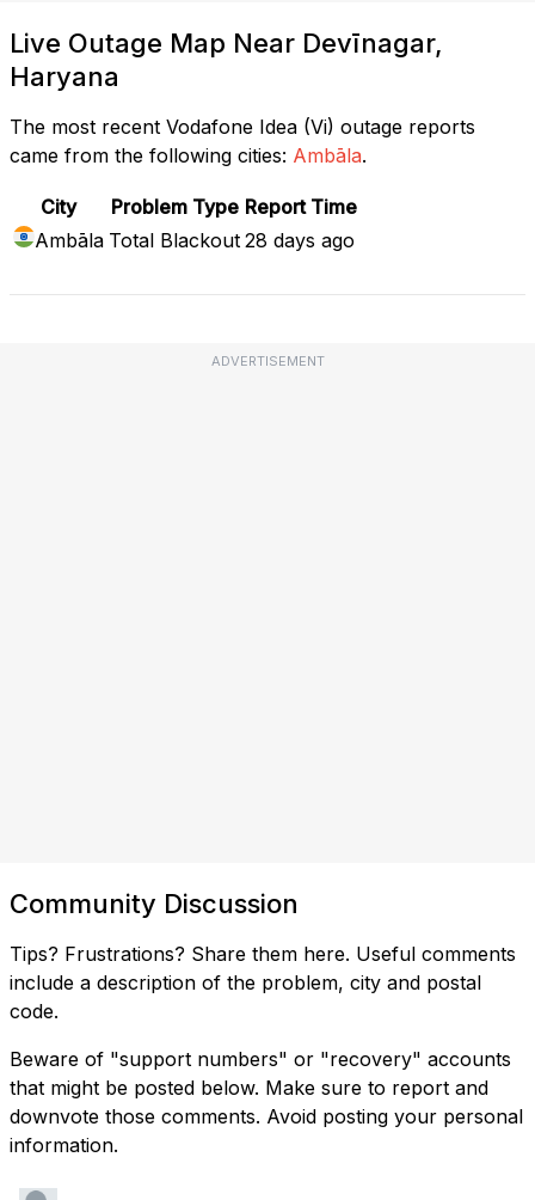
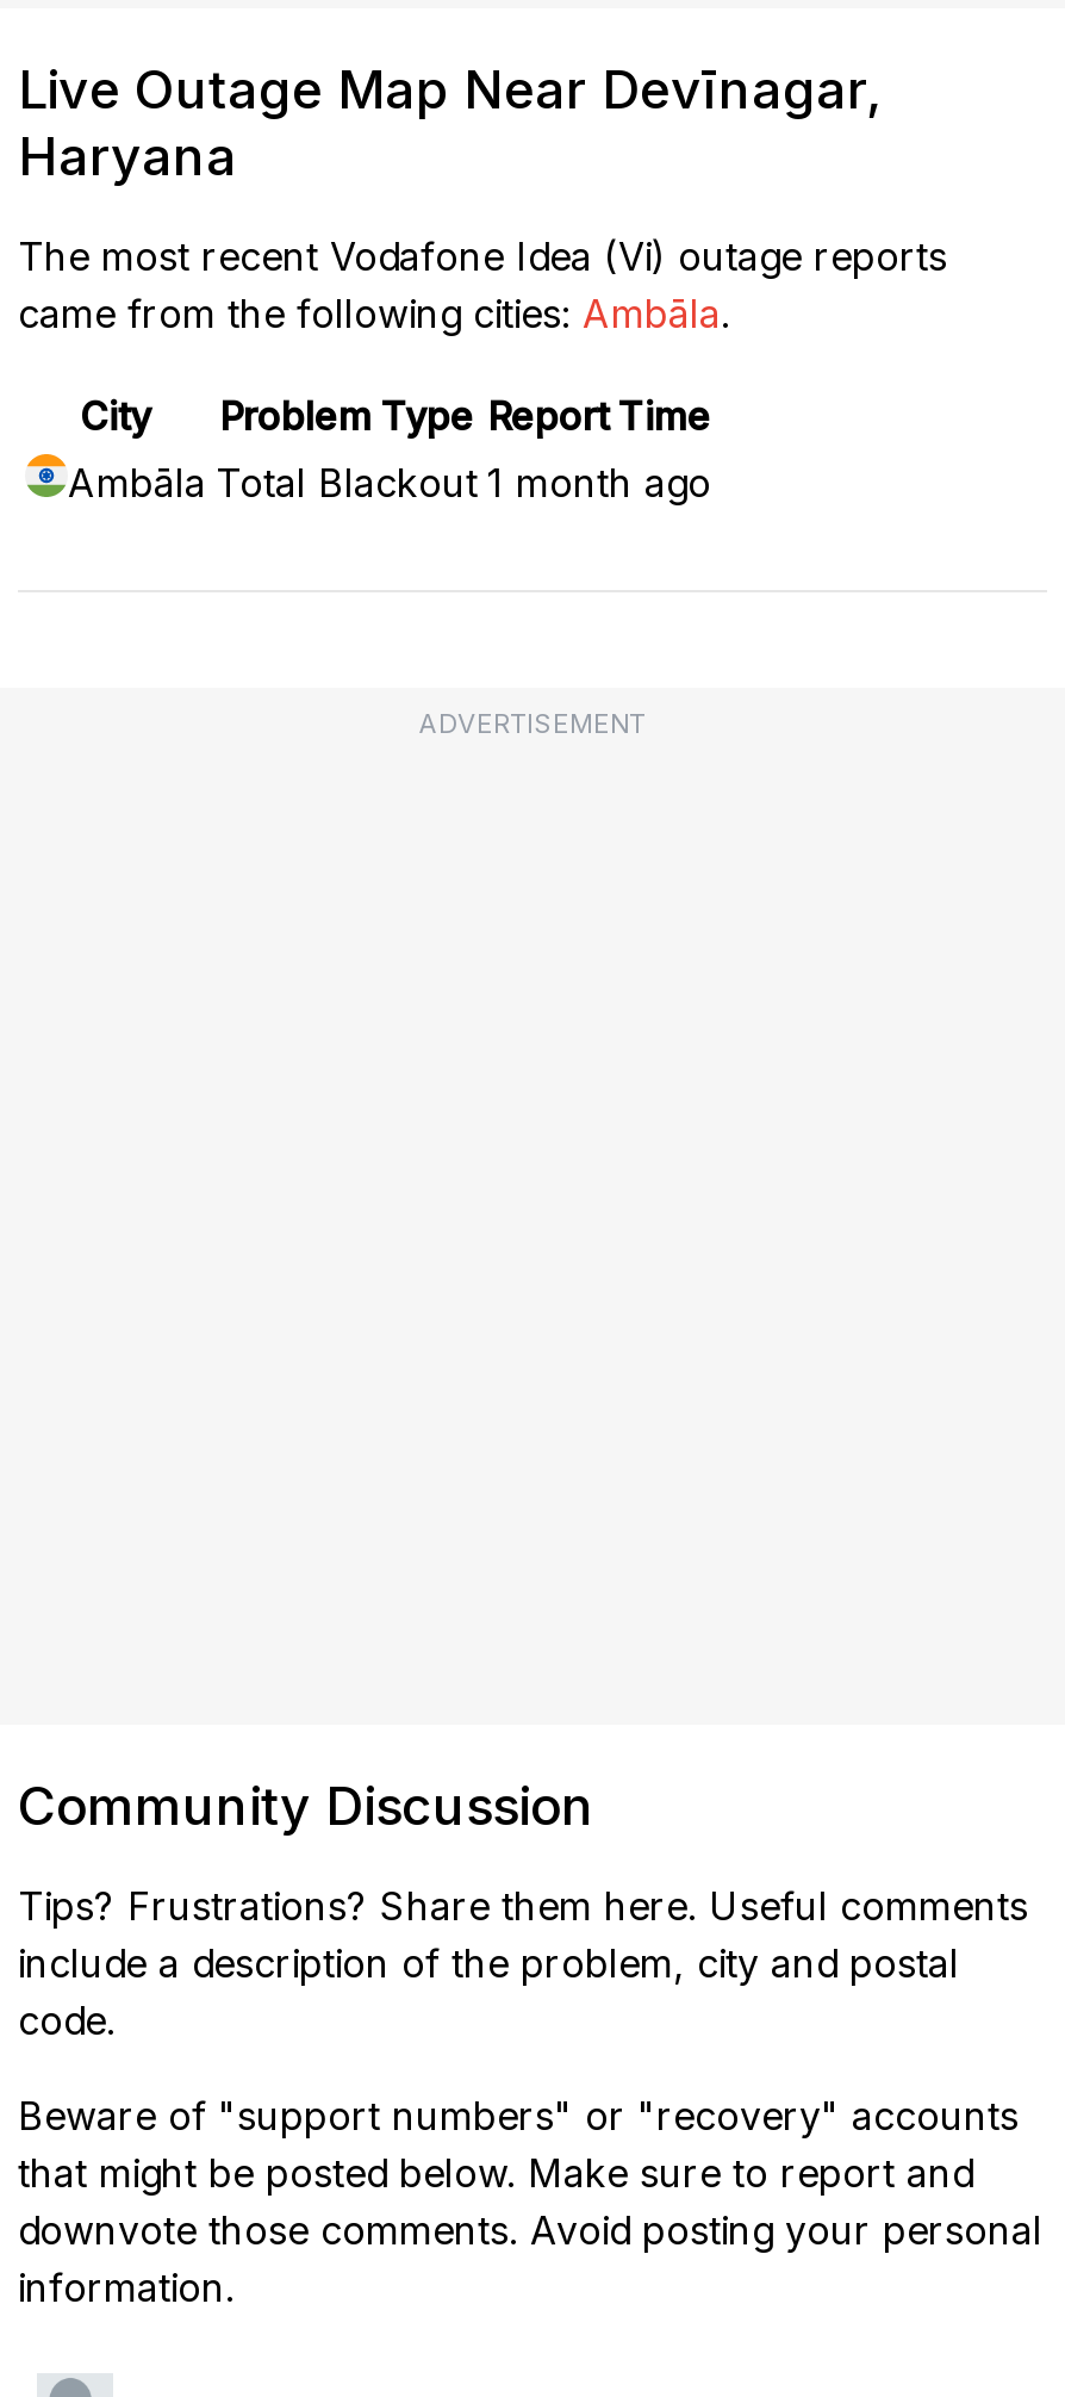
[35,228,355,252] Ambāla Total Blackout 28 days ago -> [68,459,711,506] Ambāla Total Blackout 1 month ago

